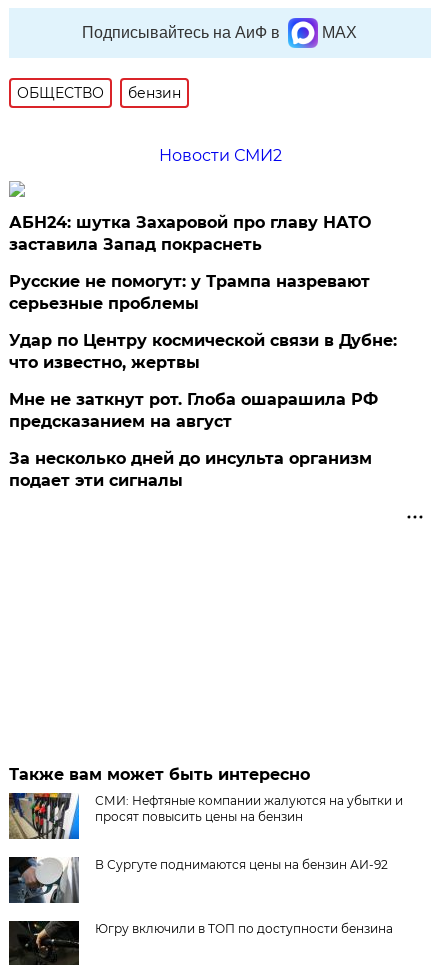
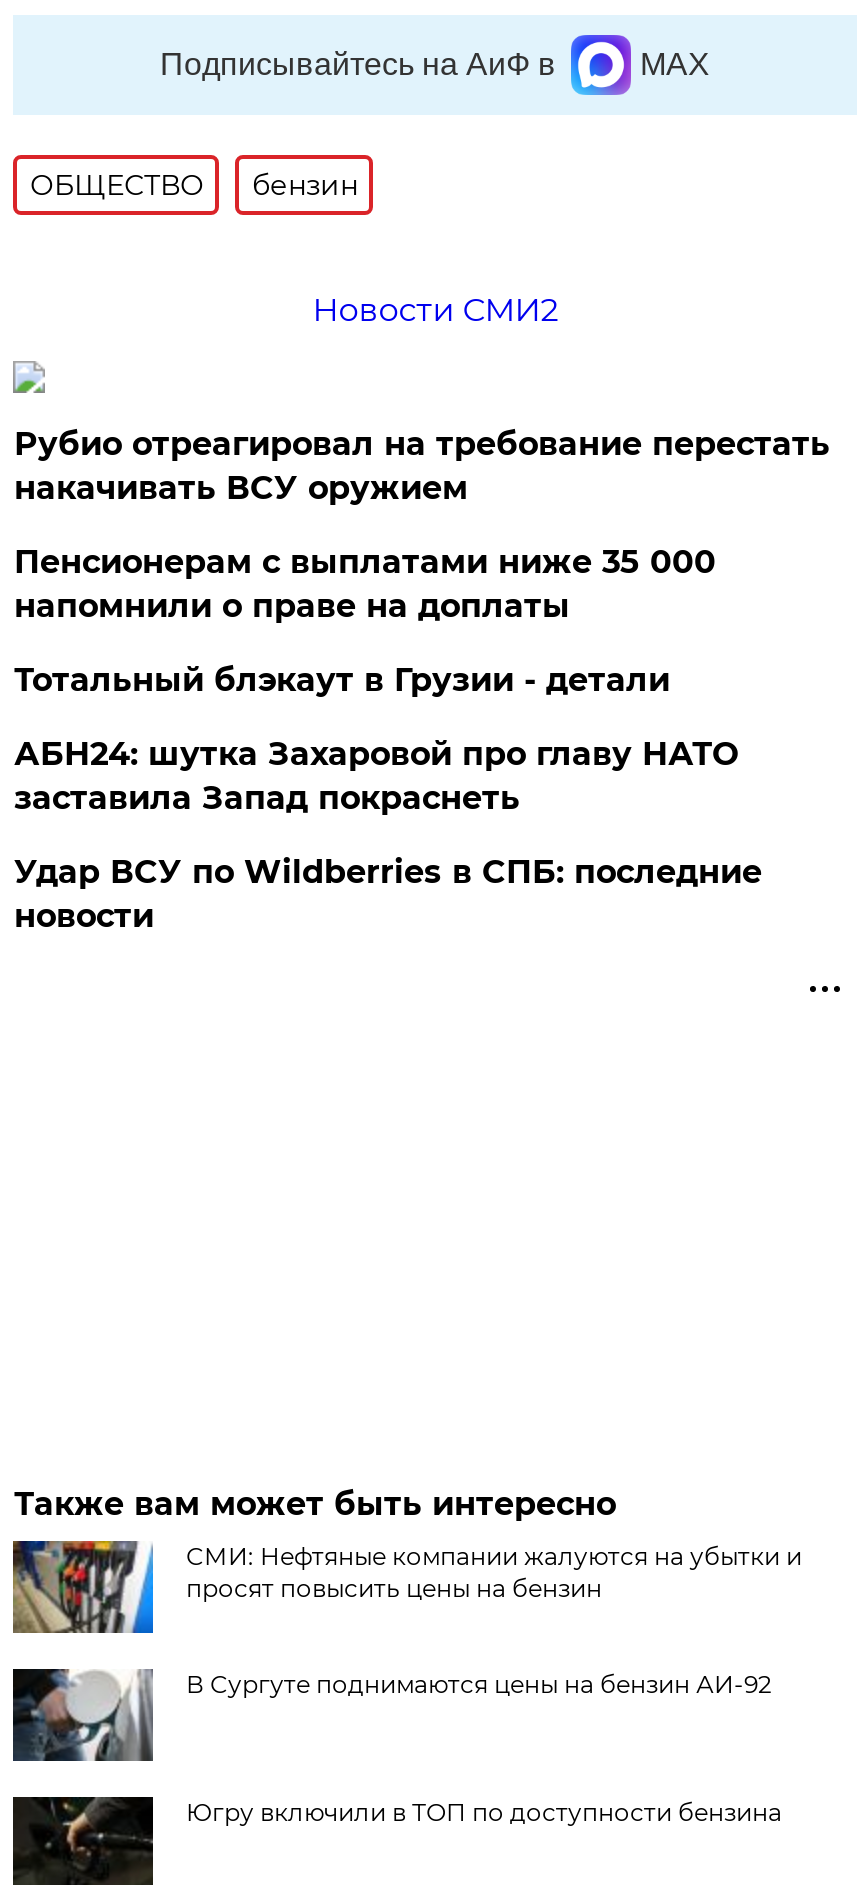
none -> [14,425,830,699] Рубио отреагировал на требование перестать | накачивать ВСУ оружием | Пенсионерам с выплатами ниже 35 000 | напомнили о праве на доплаты | Тотальный блэкаут в Грузии - детали
moved [9,213,371,254] -> [14,735,738,817]: АБН24: шутка Захаровой про главу НАТО | заставила Запад покраснеть
[9,272,397,490] Русские не помогут: у Трампа назревают | серьезные проблемы | Удар по Центру космической связи в Дубне: | что известно, жертвы | Мне не заткнут рот. Глоба ошарашила РФ | предсказанием на август | За несколько дней до инсульта организм | подает эти сигналы -> [14,853,762,935] Удар ВСУ по Wildberries в СПБ: последние | новости

